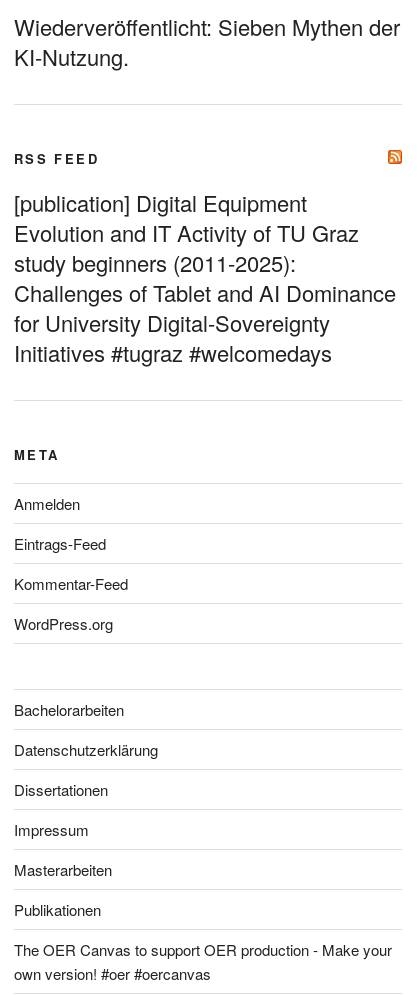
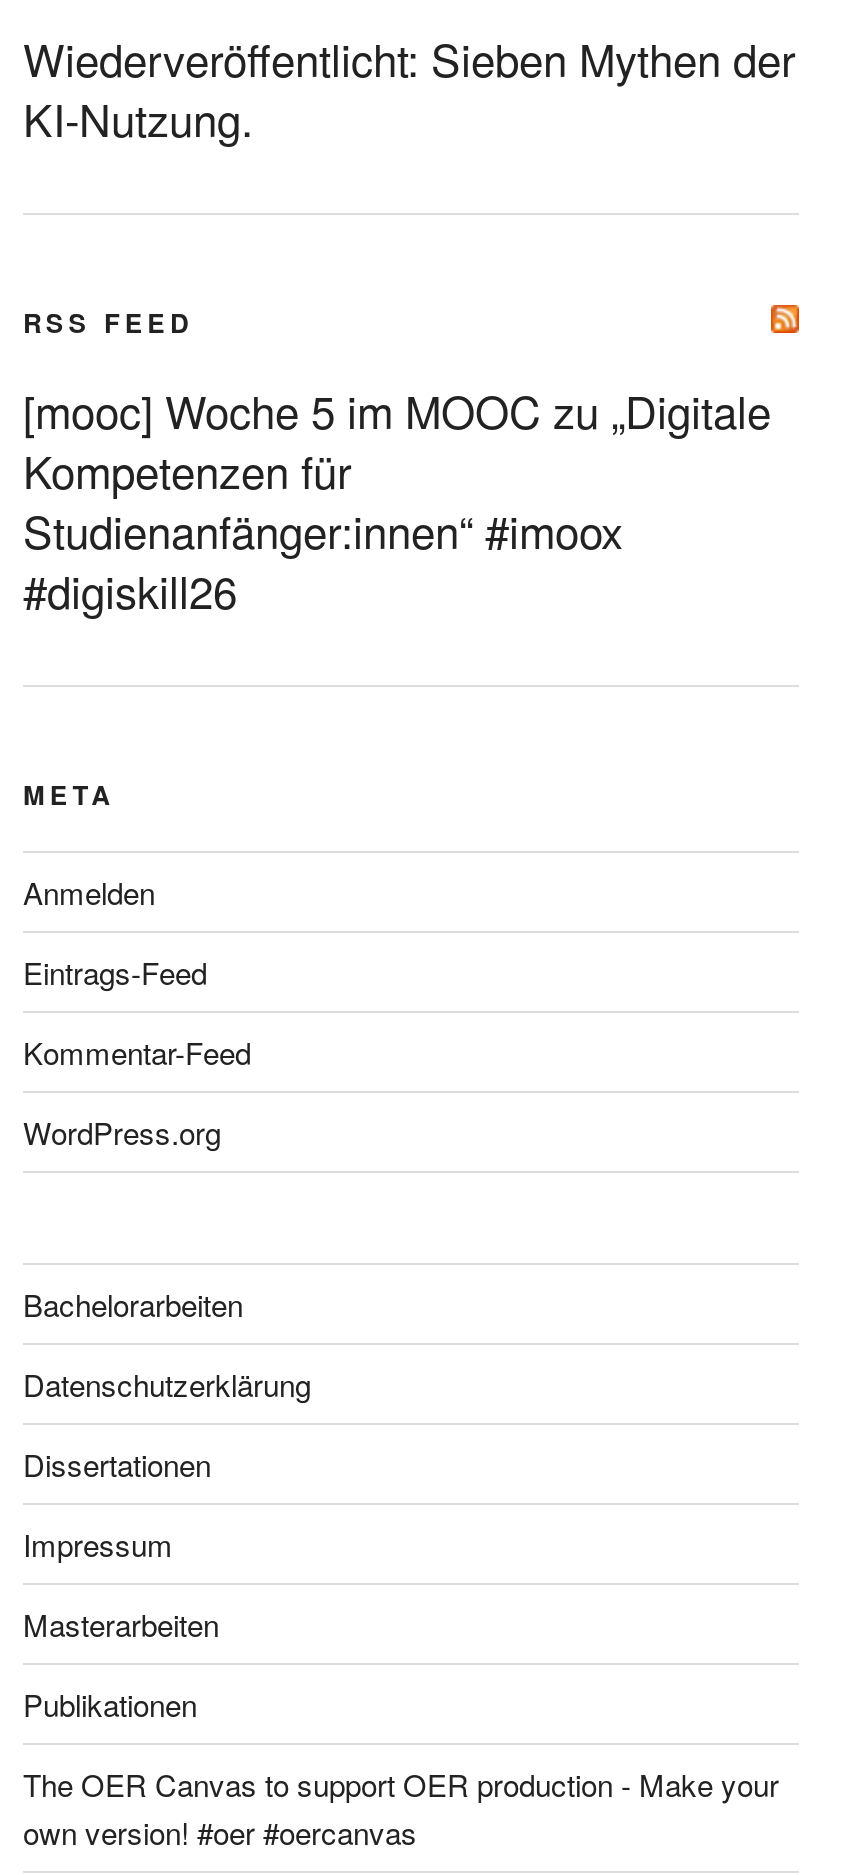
[14,187,396,368] [publication] Digital Equipment | Evolution and IT Activity of TU Graz | study beginners (2011-2025): | Challenges of Tablet and AI Dominance | for University Digital-Sovereignty | Initiatives #tugraz #welcomedays -> [23,378,771,620] [mooc] Woche 5 im MOOC zu „Digitale | Kompetenzen für | Studienanfänger:innen“ #imoox | #digiskill26

